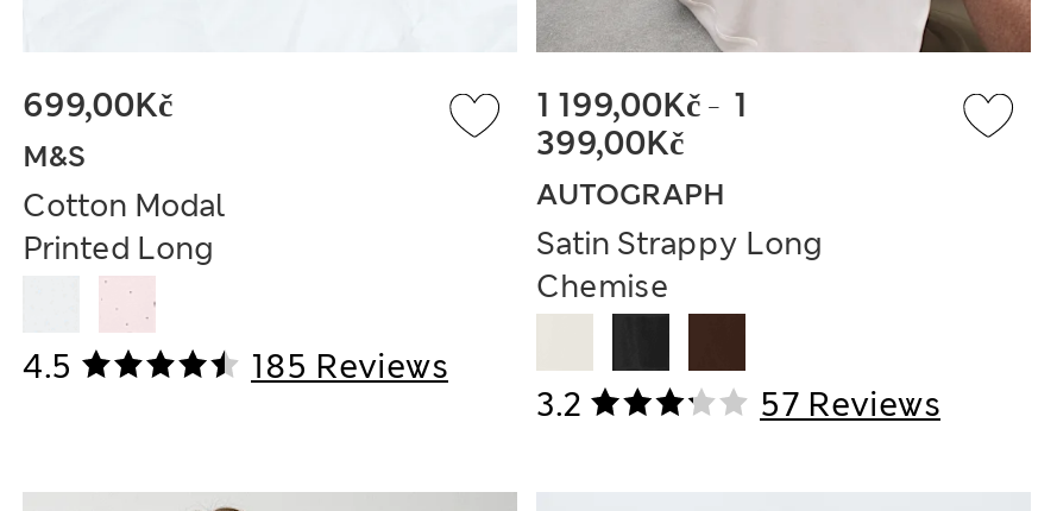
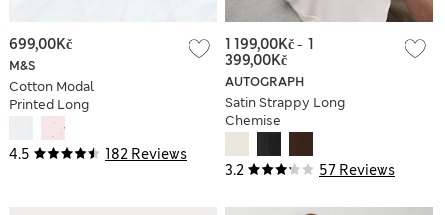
[251,344,448,386] 185 Reviews -> [105,145,187,163] 182 Reviews

